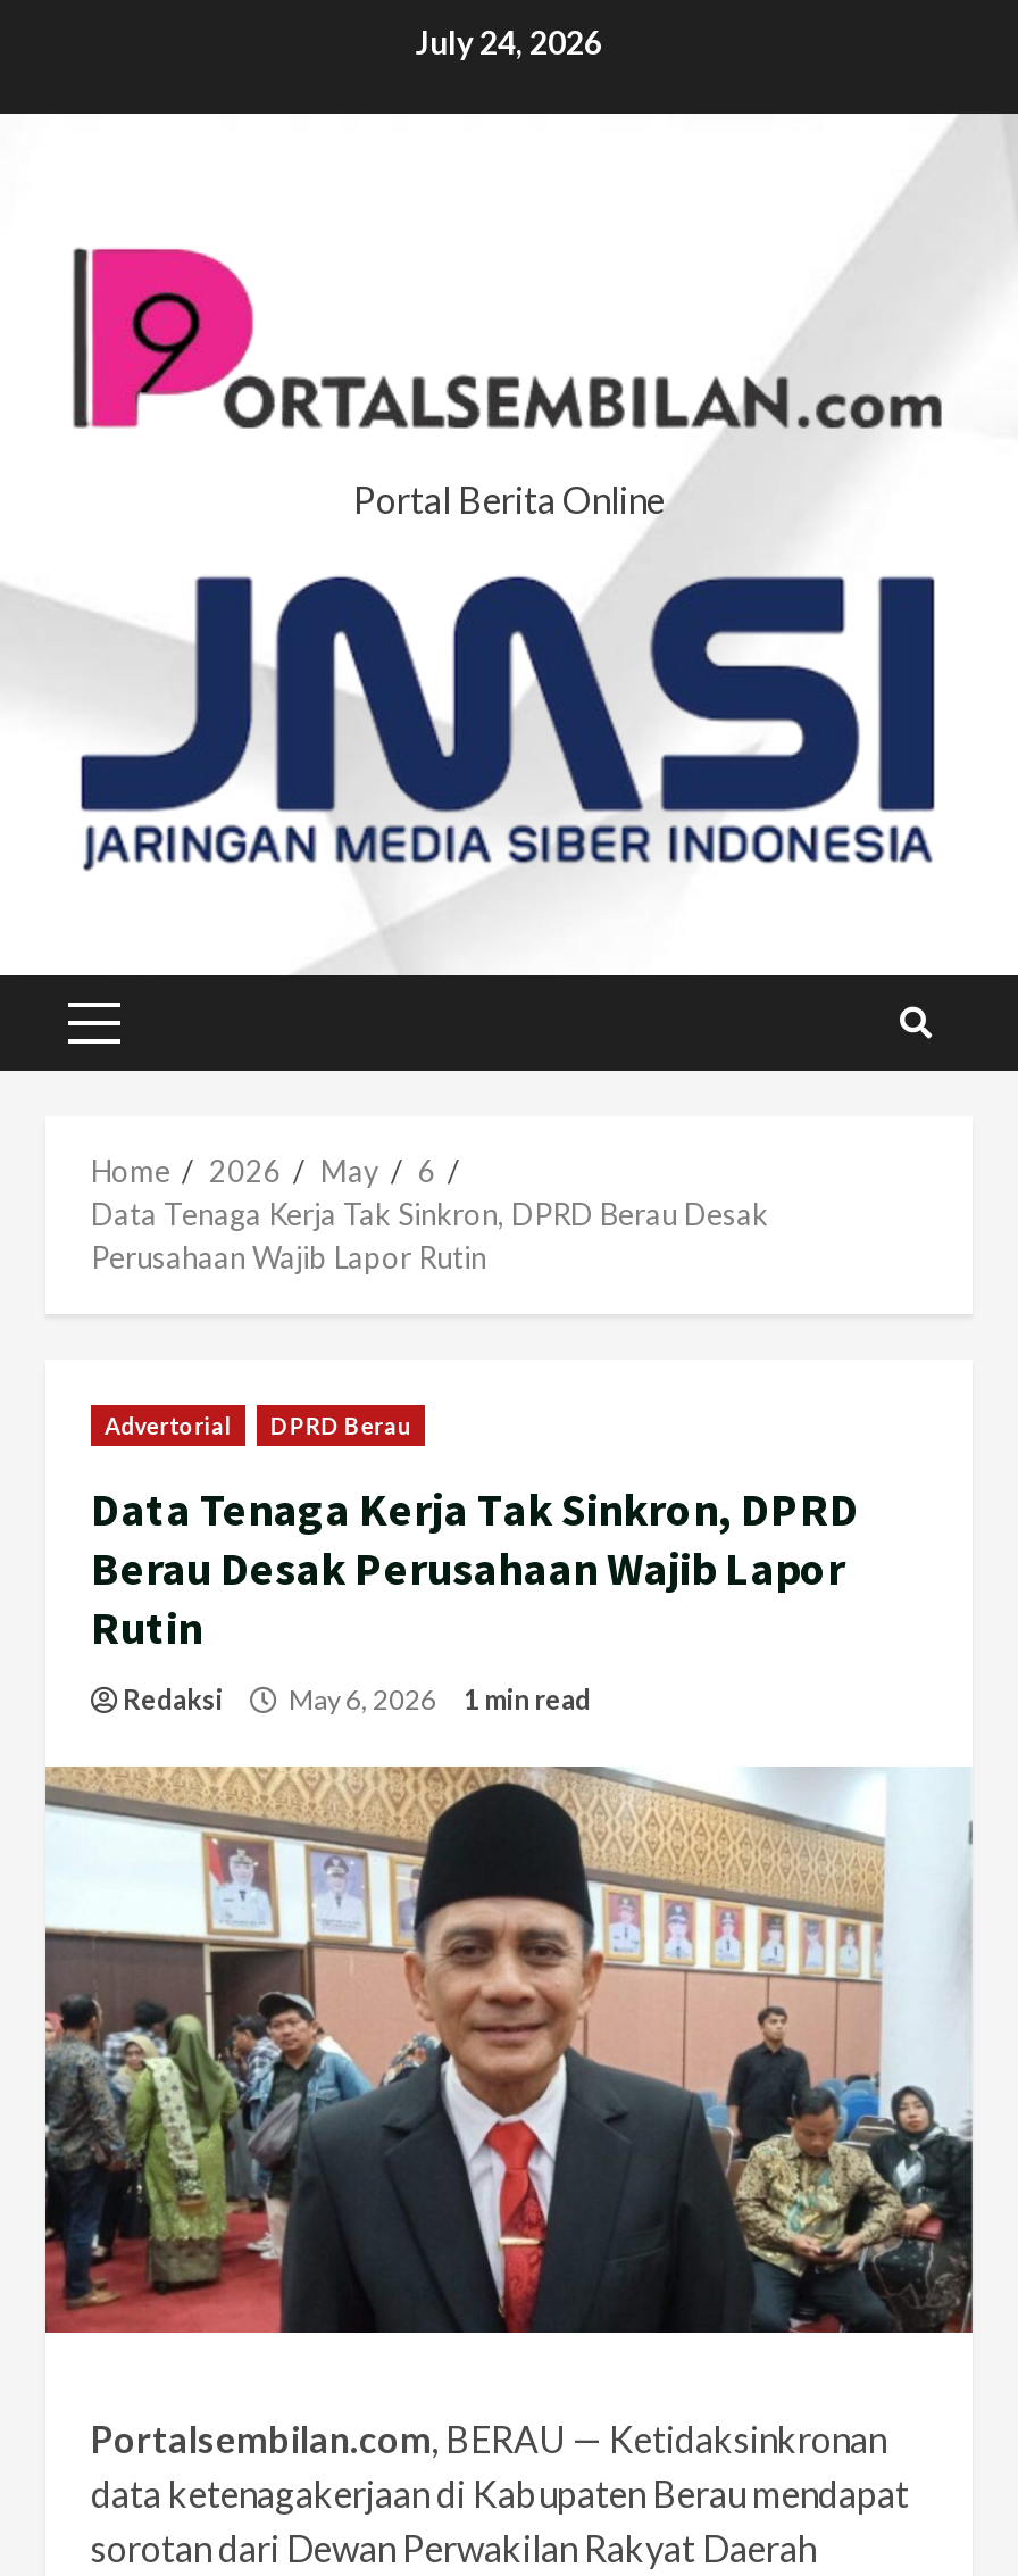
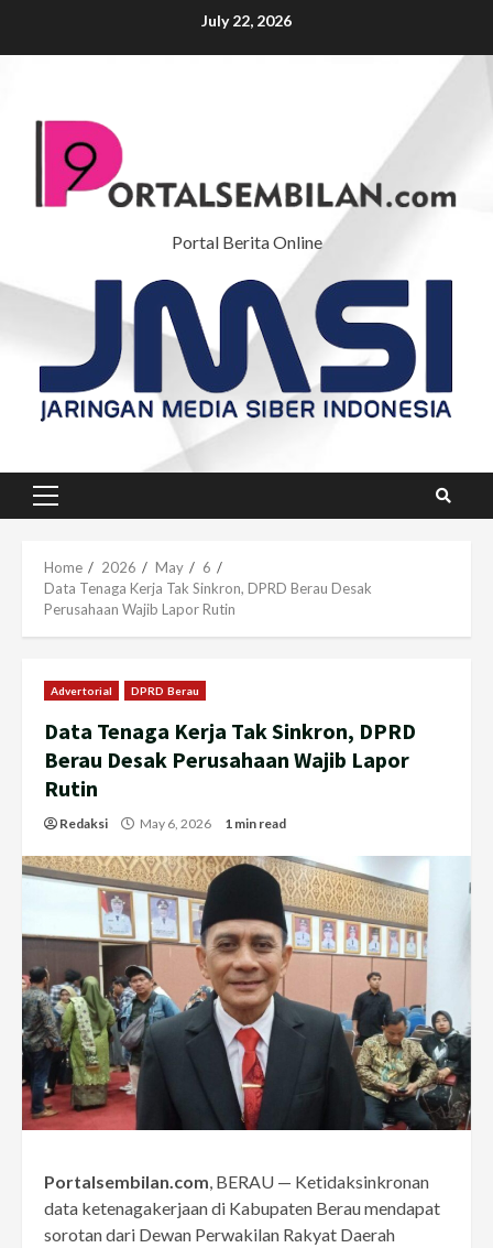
[416,22,602,60] July 24, 2026 -> [201,10,292,29] July 22, 2026

